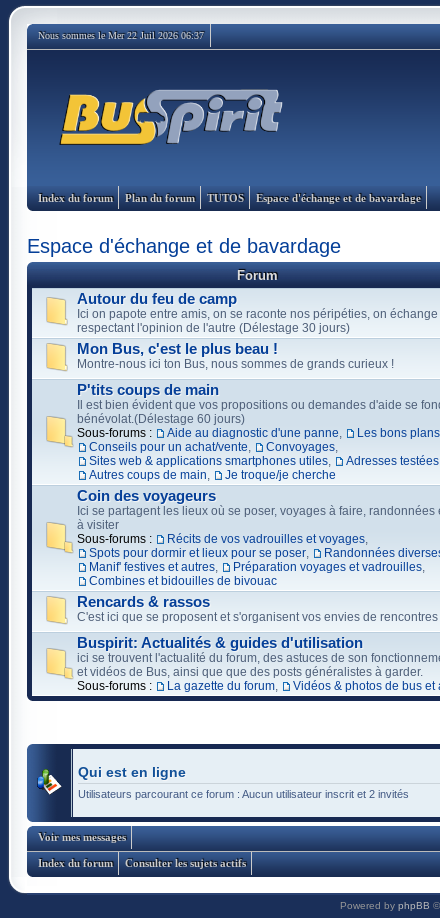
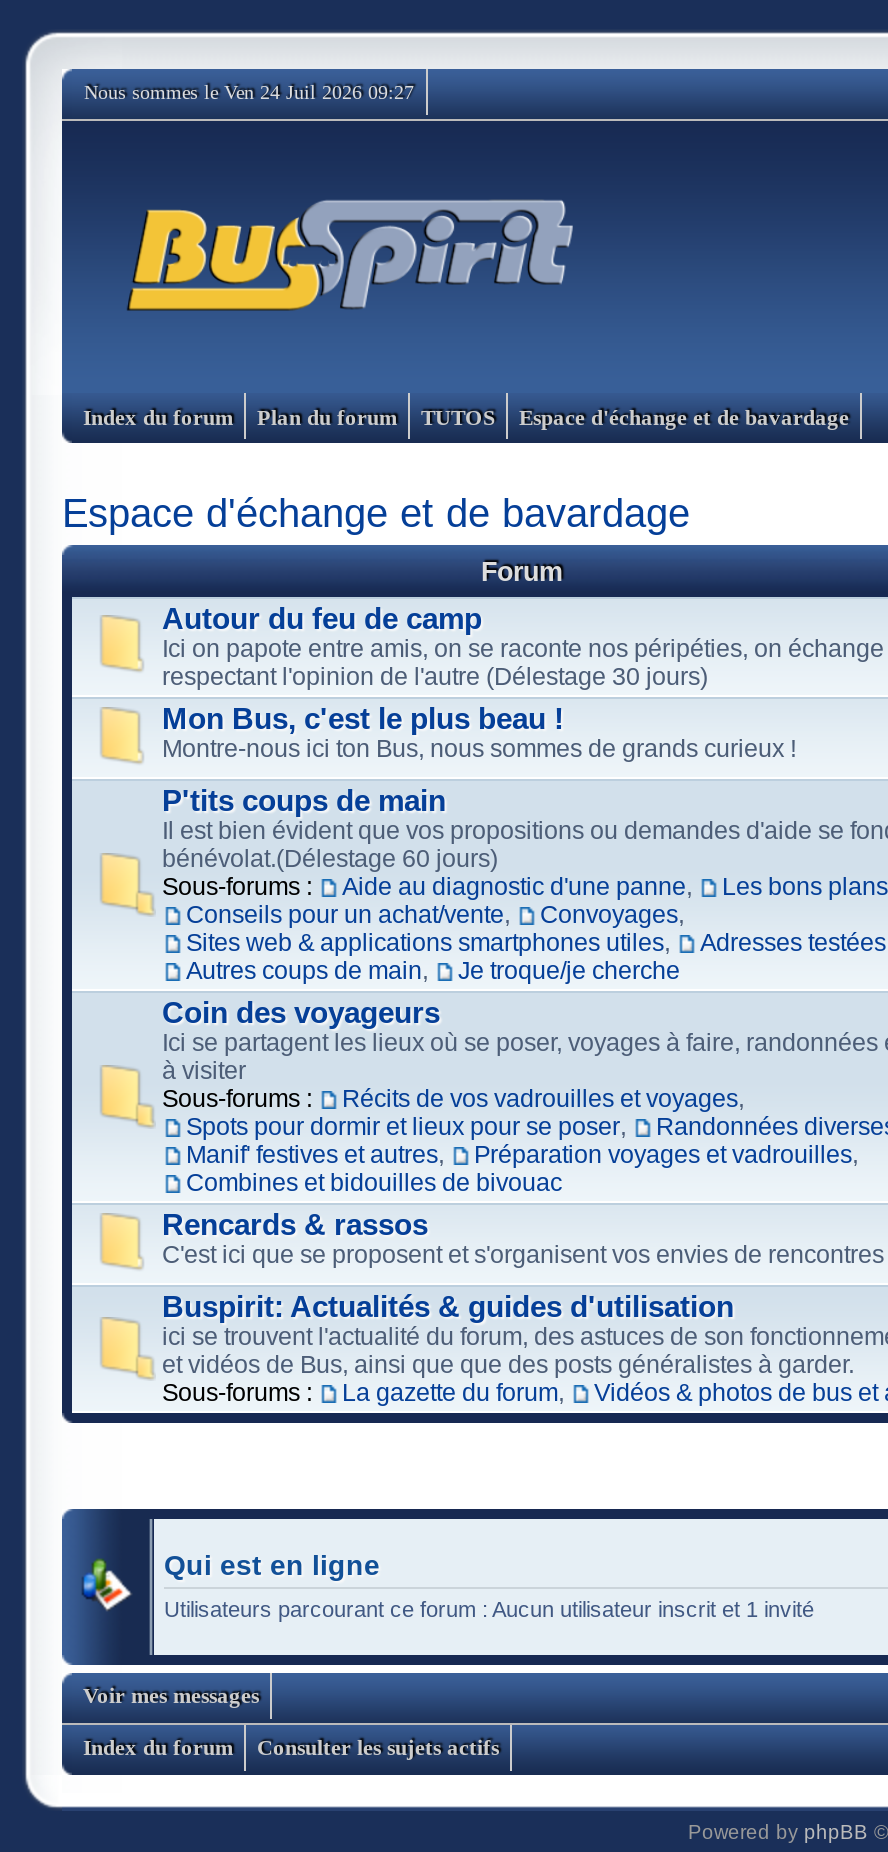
[38,30,204,41] Nous sommes le Mer 22 Juil 2026 06:37 -> [84,81,414,103] Nous sommes le Ven 24 Juil 2026 09:27
[78,787,409,799] Utilisateurs parcourant ce forum : Aucun utilisateur inscrit et 2 invités -> [164,1596,814,1620] Utilisateurs parcourant ce forum : Aucun utilisateur inscrit et 1 invité

